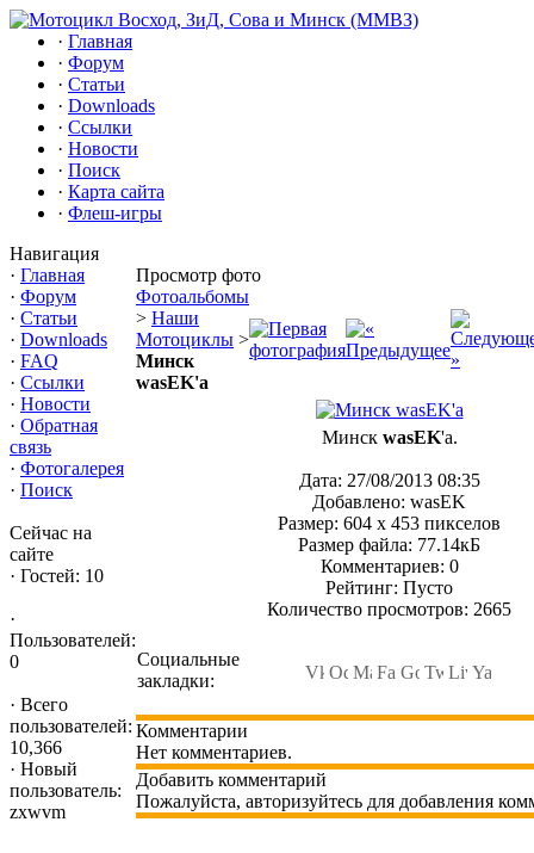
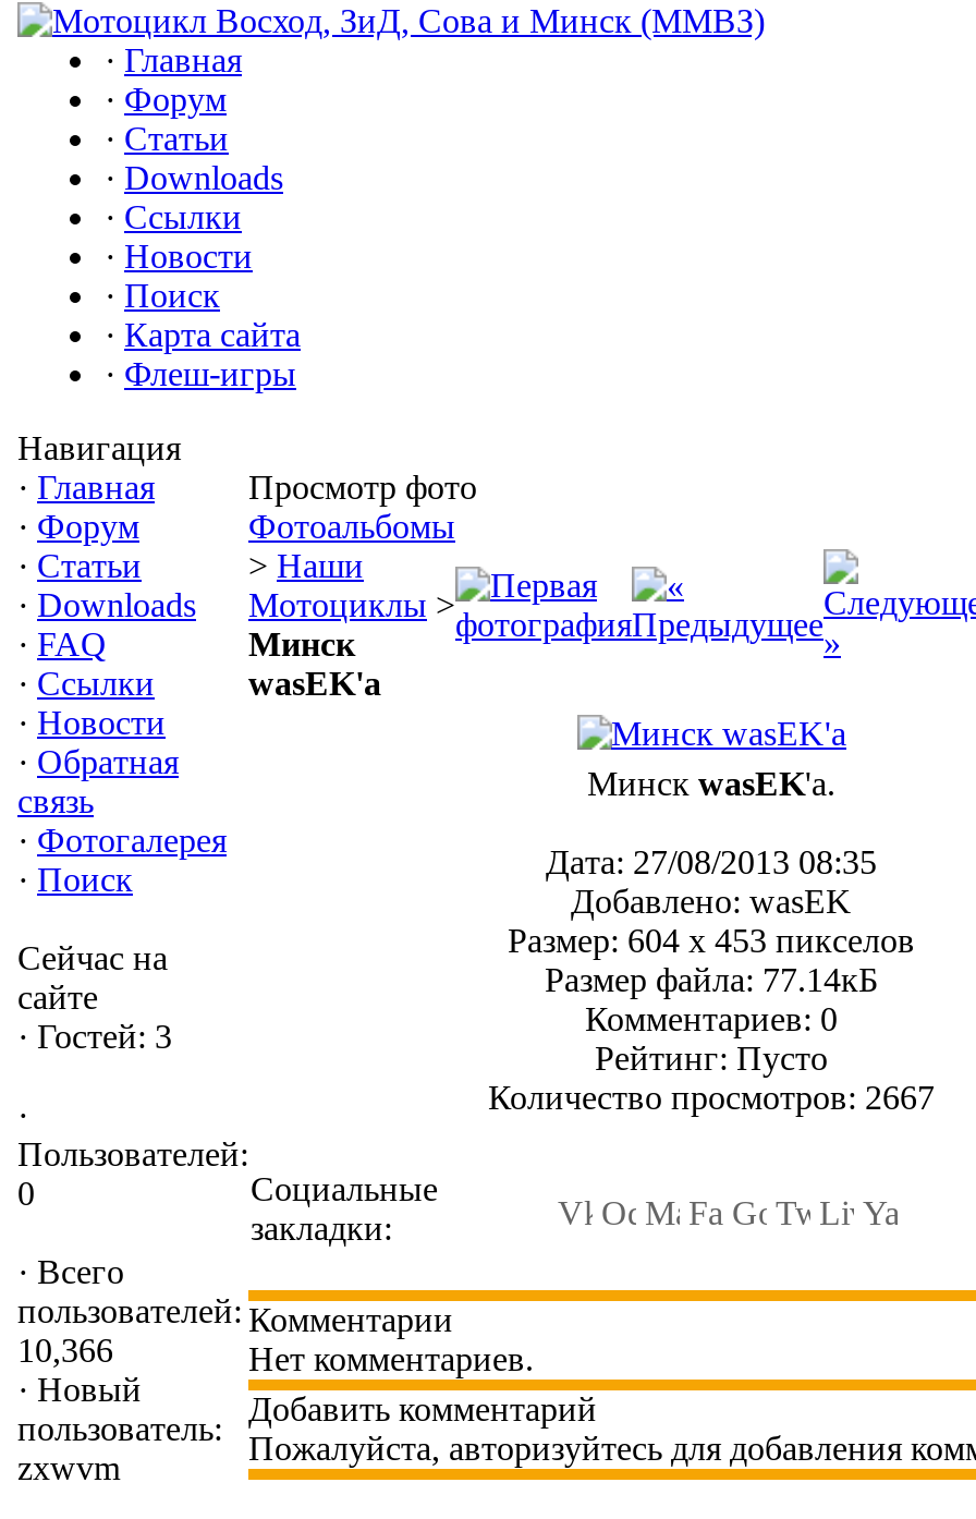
[10,565,104,586] · Гостей: 10 -> [17,1018,172,1055] · Гостей: 3
[267,599,511,619] Количество просмотров: 2665 -> [488,1079,935,1116] Количество просмотров: 2667

